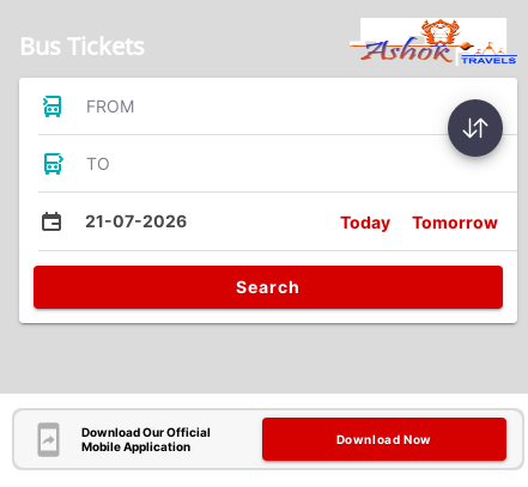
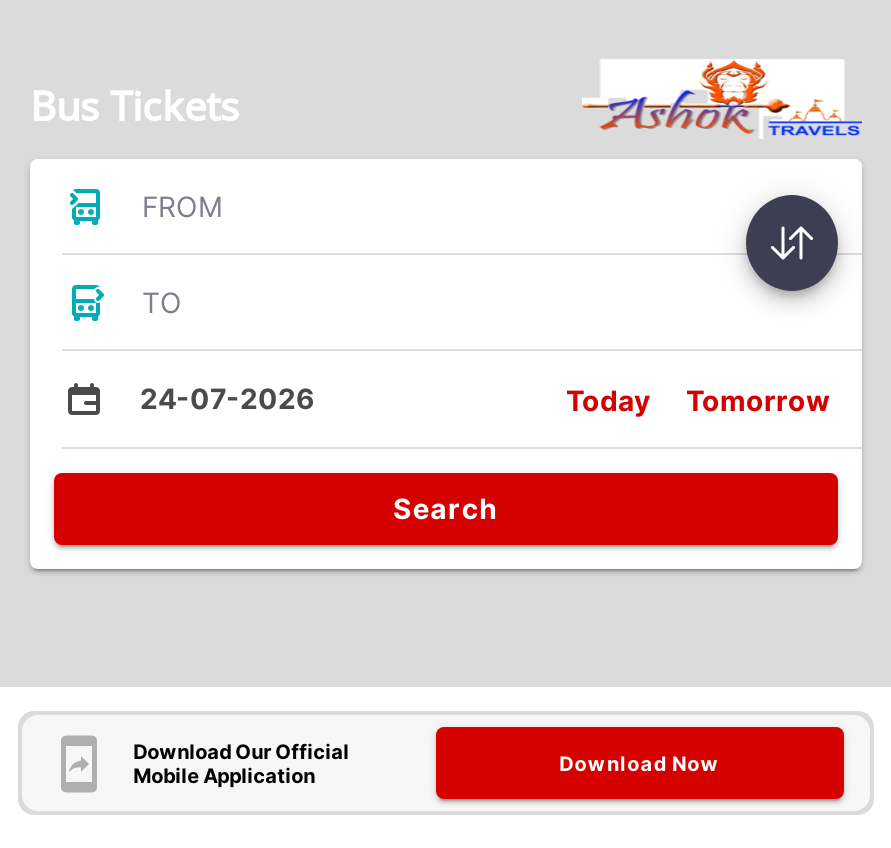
[85,211,187,231] 21-07-2026 -> [140,381,314,415] 24-07-2026

